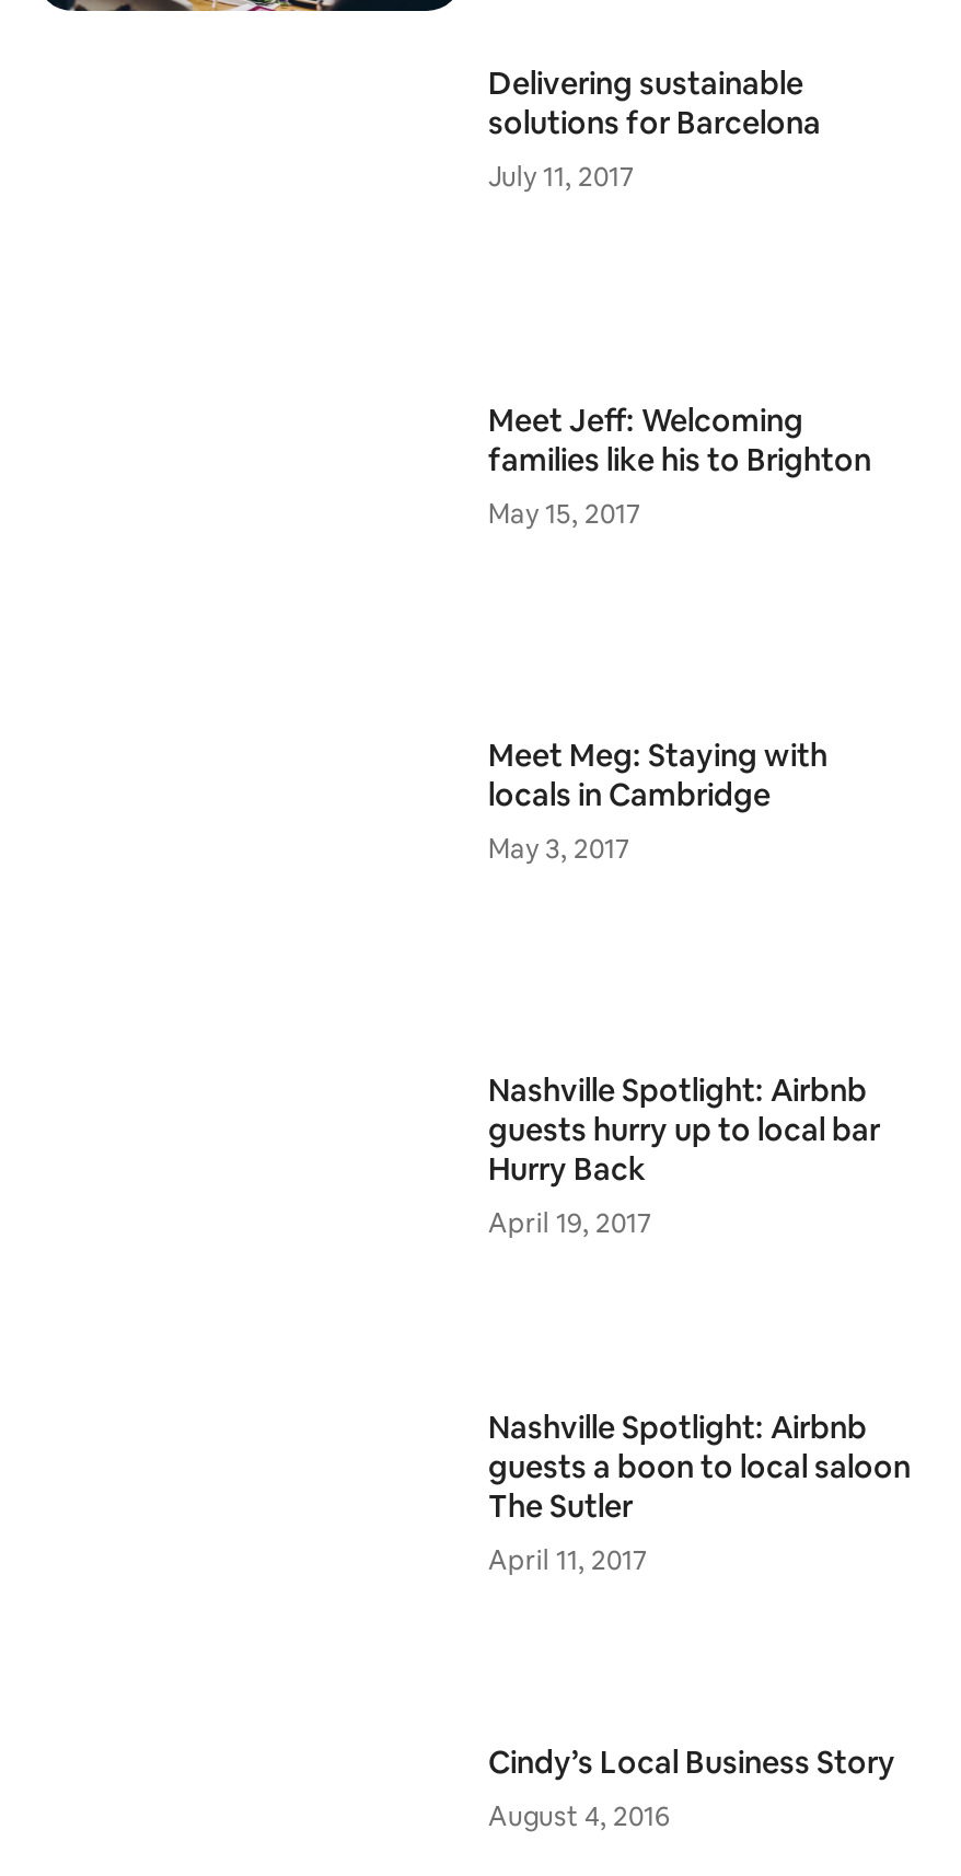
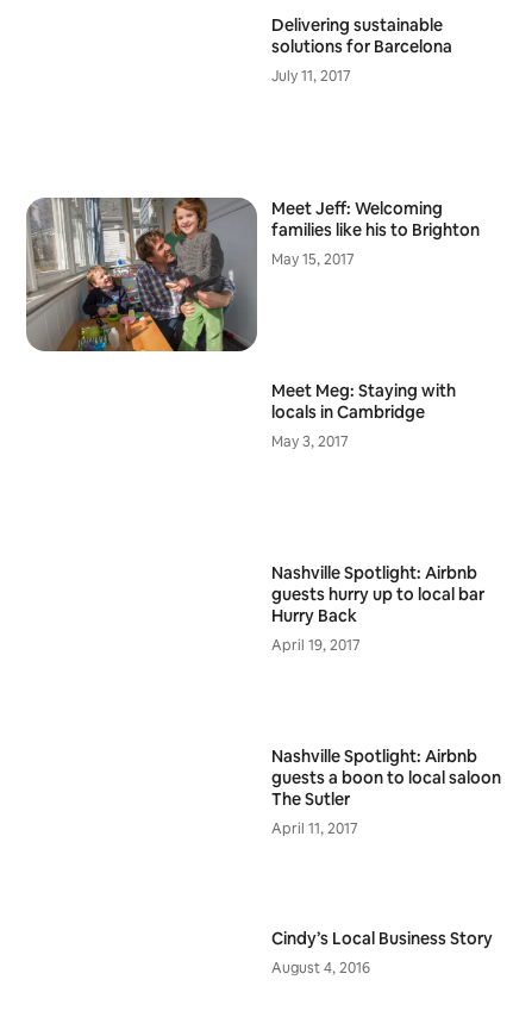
none -> [25,196,258,352] [image]

